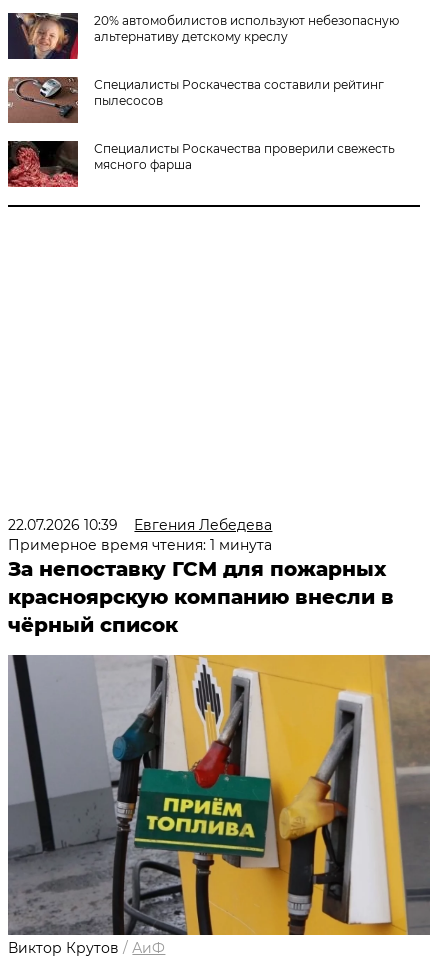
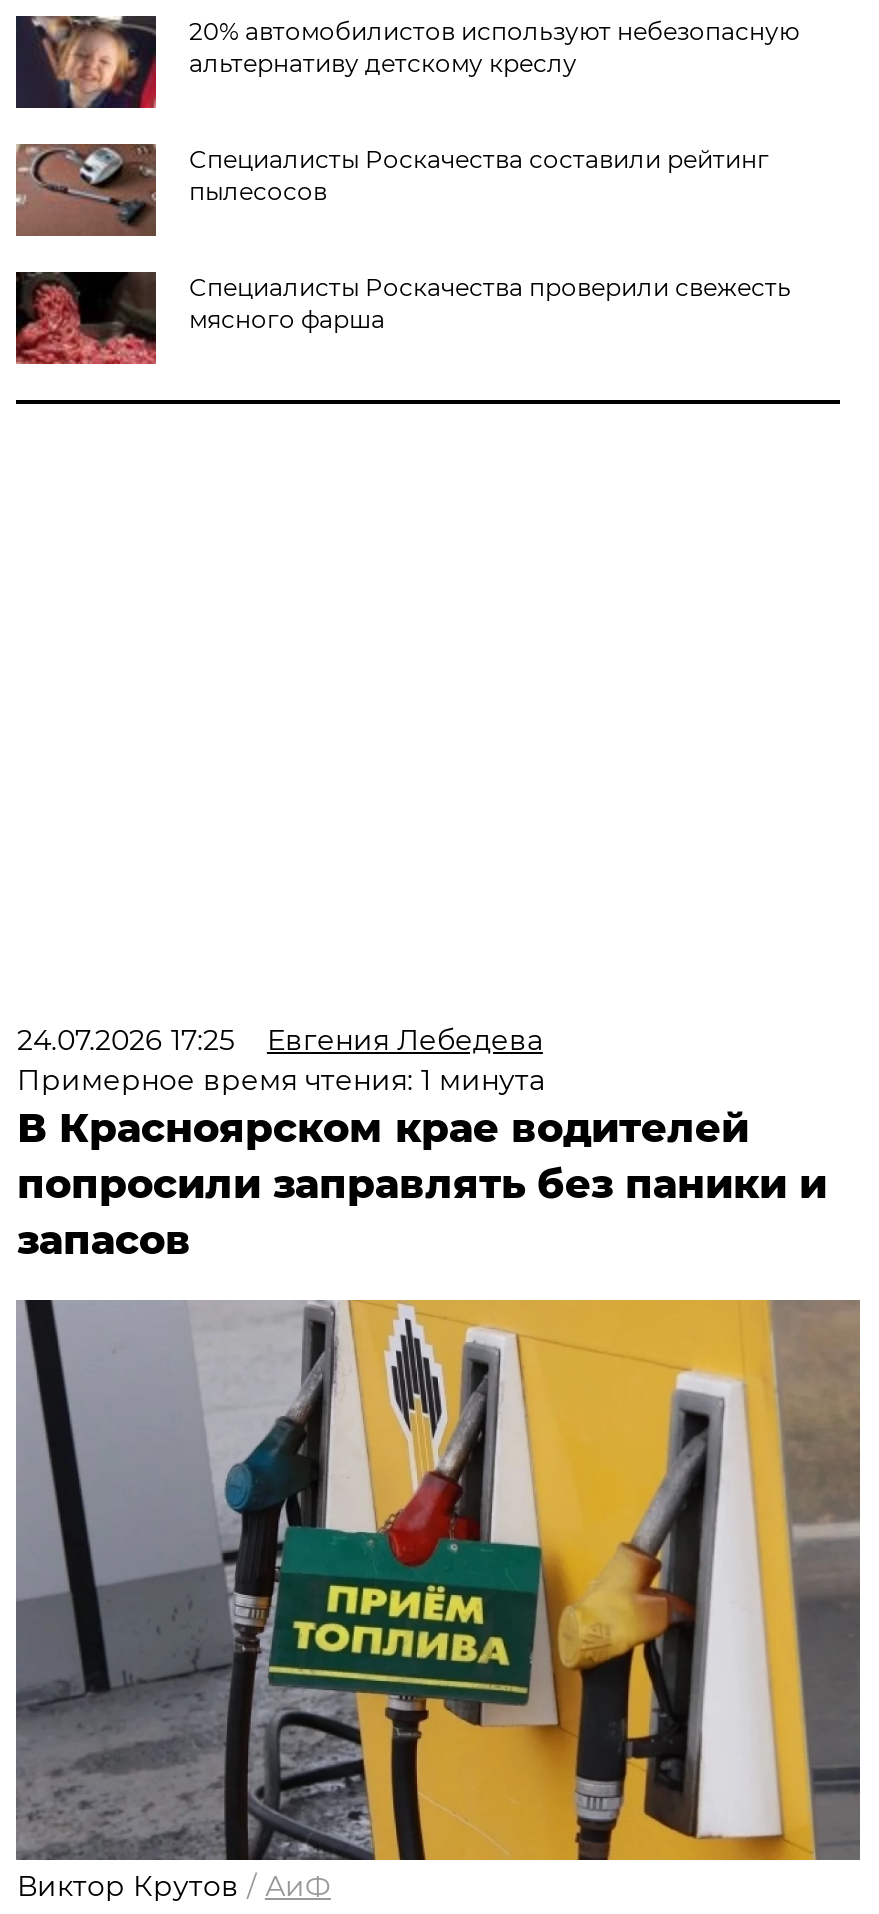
[8,516,272,534] 22.07.2026 10:39 Евгения Лебедева -> [17,1022,543,1058] 24.07.2026 17:25 Евгения Лебедева
[8,557,394,637] За непоставку ГСМ для пожарных | красноярскую компанию внесли в | чёрный список -> [17,1104,827,1264] В Красноярском крае водителей | попросили заправлять без паники и | запасов

